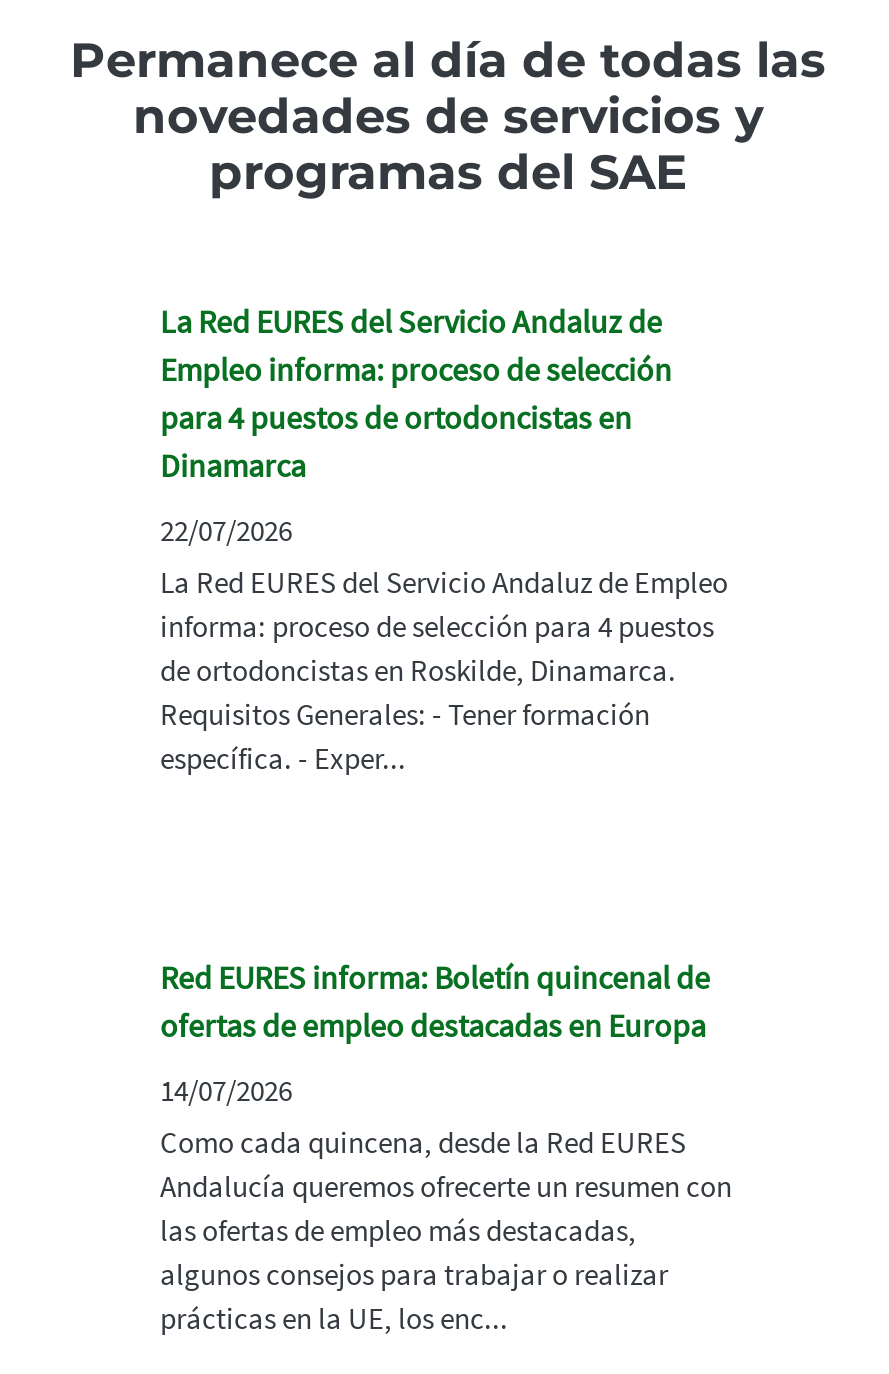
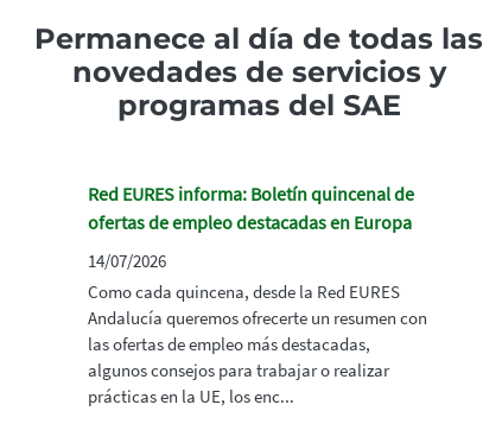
[160,301,728,777] La Red EURES del Servicio Andaluz de | Empleo informa: proceso de selección | para 4 puestos de ortodoncistas en | Dinamarca | 22/07/2026 | La Red EURES del Servicio Andaluz de Empleo | informa: proceso de selección para 4 puestos | de ortodoncistas en Roskilde, Dinamarca. | Requisitos Generales: - Tener formación | específica. - Exper... -> none

